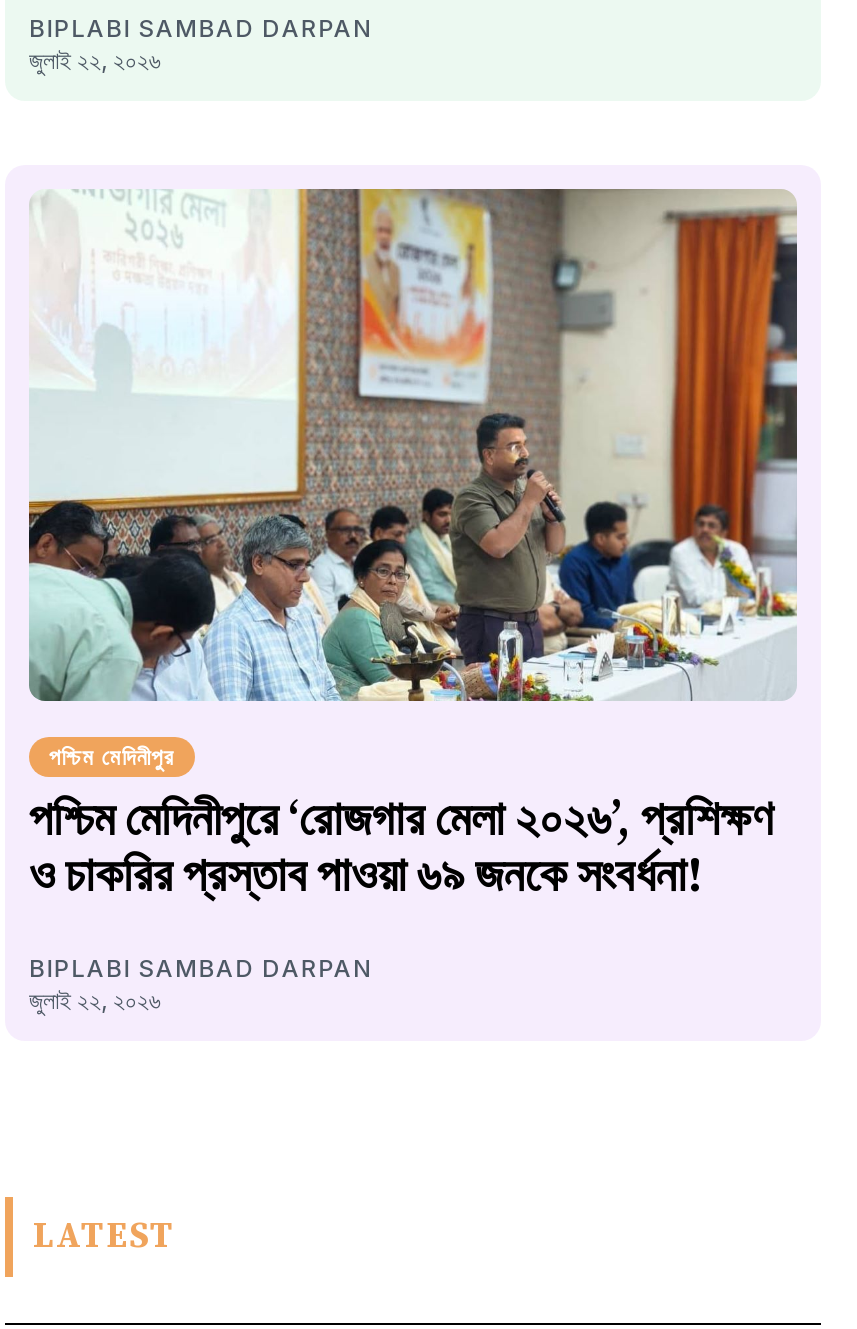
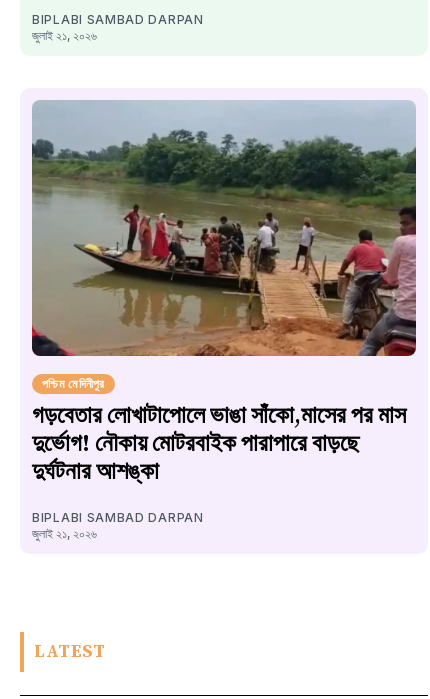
[29,44,161,74] জুলাই ২২, ২০২৬ -> [32,27,97,42] জুলাই ২১, ২০২৬
[27,187,797,703] [image] -> [31,100,417,357] [image]
[29,790,773,906] পশ্চিম মেদিনীপুরে ‘রোজগার মেলা ২০২৬’, প্রশিক্ষণ | ও চাকরির প্রস্তাব পাওয়া ৬৯ জনকে সংবর্ধনা! -> [32,400,406,486] গড়বেতার লোখাটাপোলে ভাঙা সাঁকো,মাসের পর মাস | দুর্ভোগ! নৌকায় মোটরবাইক পারাপারে বাড়ছে | দুর্ঘটনার আশঙ্কা
[29,984,161,1014] জুলাই ২২, ২০২৬ -> [32,525,97,540] জুলাই ২১, ২০২৬

